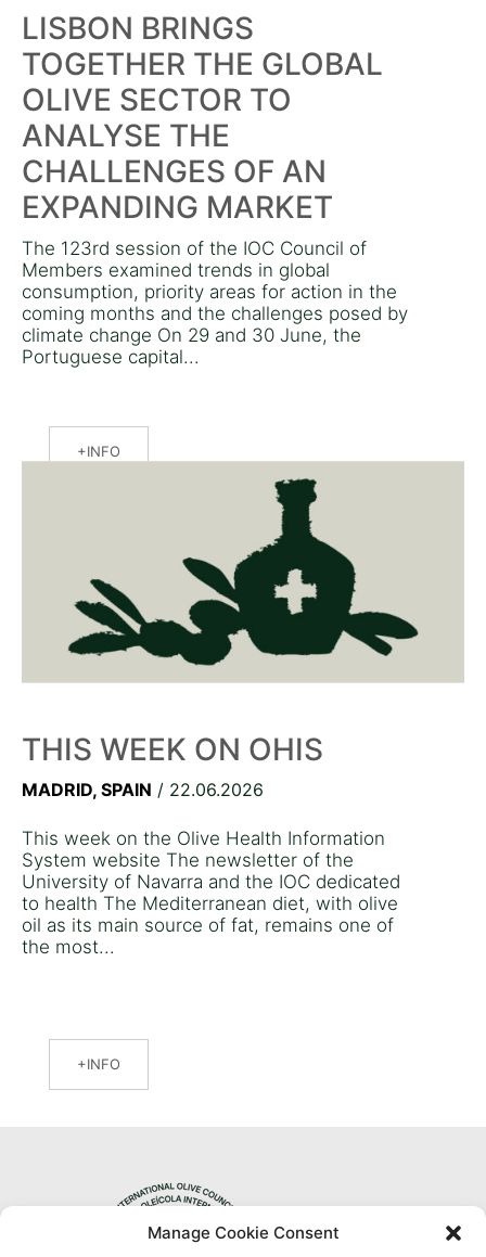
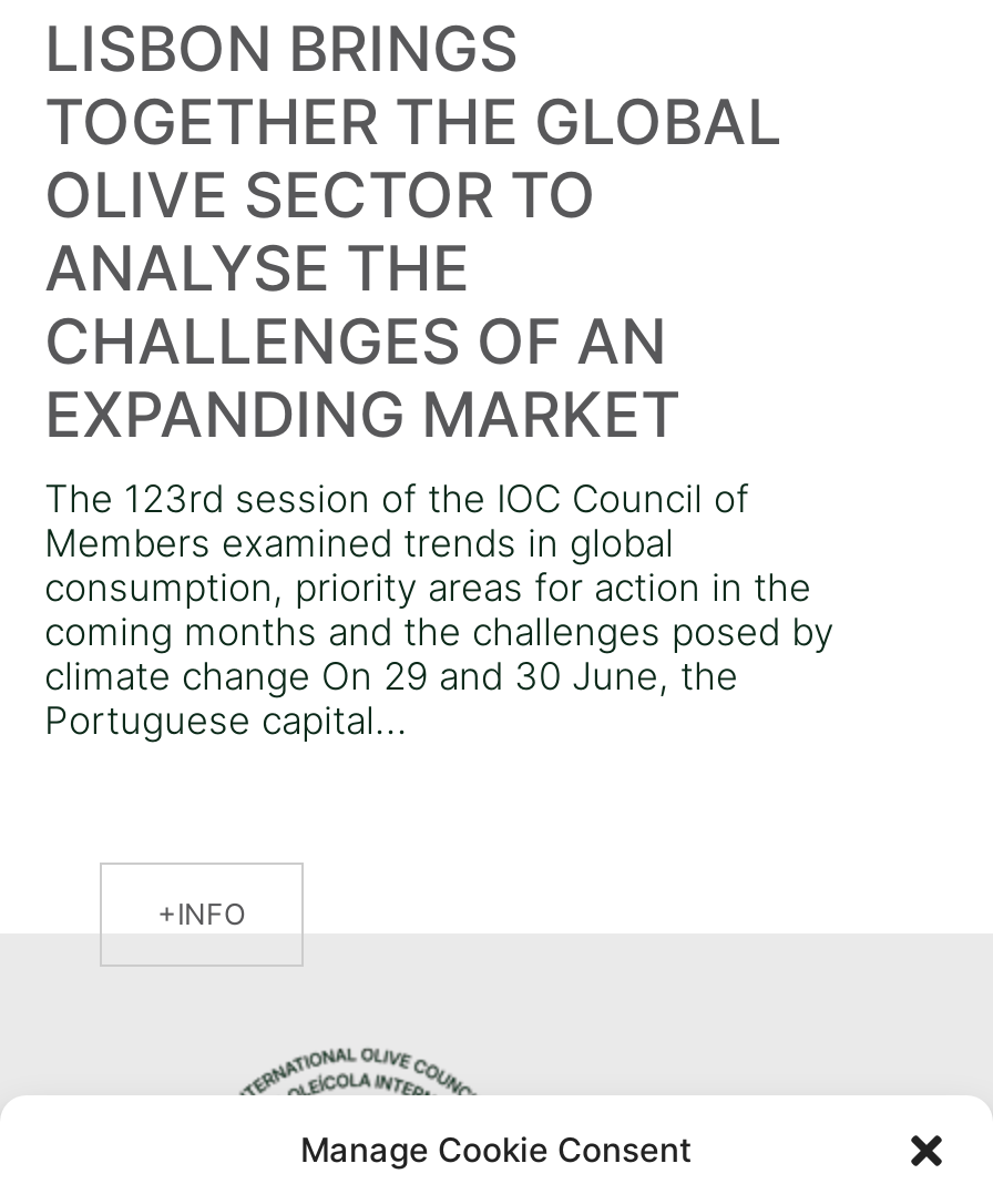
[22,463,464,683] [image] -> none
[22,731,400,958] THIS WEEK ON OHIS | MADRID, SPAIN / 22.06.2026 | This week on the Olive Health Information | System website The newsletter of the | University of Navarra and the IOC dedicated | to health The Mediterranean diet, with olive | oil as its main source of fat, remains one of | the most... -> none
[87,1055,120,1072] INFO -> none

